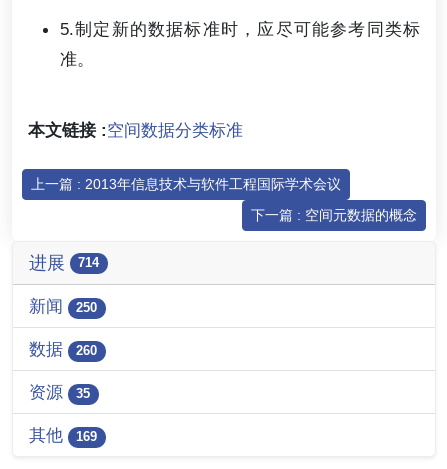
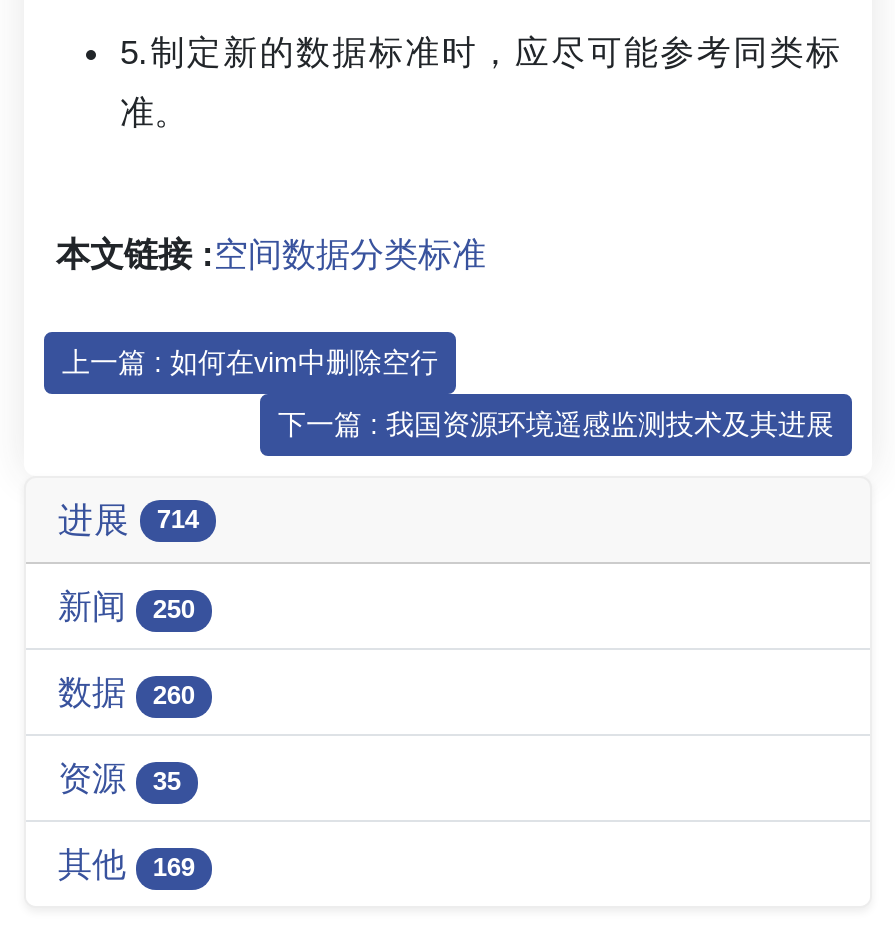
[31,176,341,192] 上一篇 : 2013年信息技术与软件工程国际学术会议 -> [62,346,438,378] 上一篇 : 如何在vim中删除空行
[251,207,417,223] 下一篇 : 空间元数据的概念 -> [278,408,834,440] 下一篇 : 我国资源环境遥感监测技术及其进展

